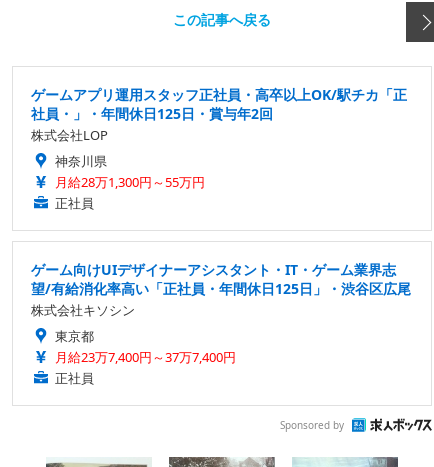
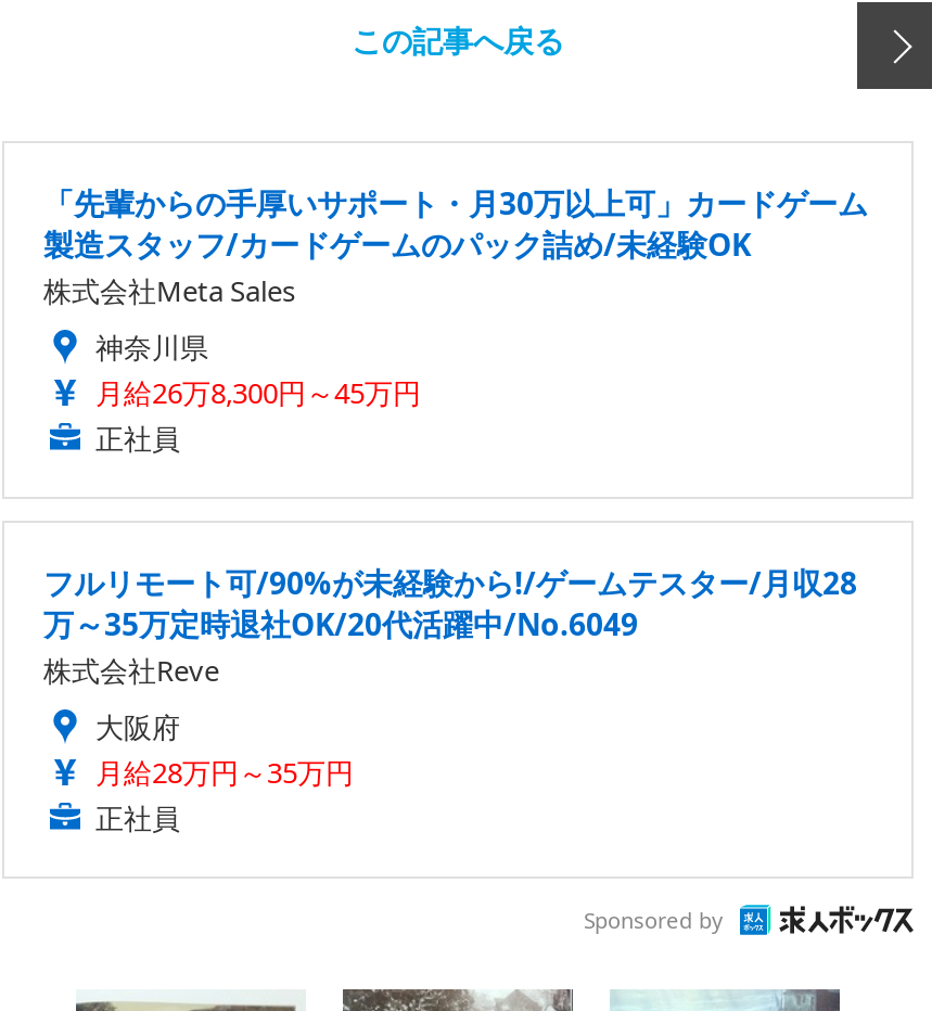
[31,85,407,144] ゲームアプリ運用スタッフ正社員・高卒以上OK/駅チカ「正 | 社員・」・年間休日125日・賞与年2回 | 株式会社LOP -> [43,182,868,310] 「先輩からの手厚いサポート・月30万以上可」カードゲーム | 製造スタッフ/カードゲームのパック詰め/未経験OK | 株式会社Meta Sales
[55,173,205,191] 月給28万1,300円～55万円 -> [95,373,421,412] 月給26万8,300円～45万円
[31,260,411,366] ゲーム向けUIデザイナーアシスタント・IT・ゲーム業界志 | 望/有給消化率高い「正社員・年間休日125日」・渋谷区広尾 | 株式会社キソシン | 東京都 | 月給23万7,400円～37万7,400円 -> [43,561,857,791] フルリモート可/90%が未経験から!/ゲームテスター/月収28 | 万～35万定時退社OK/20代活躍中/No.6049 | 株式会社Reve | 大阪府 | 月給28万円～35万円

